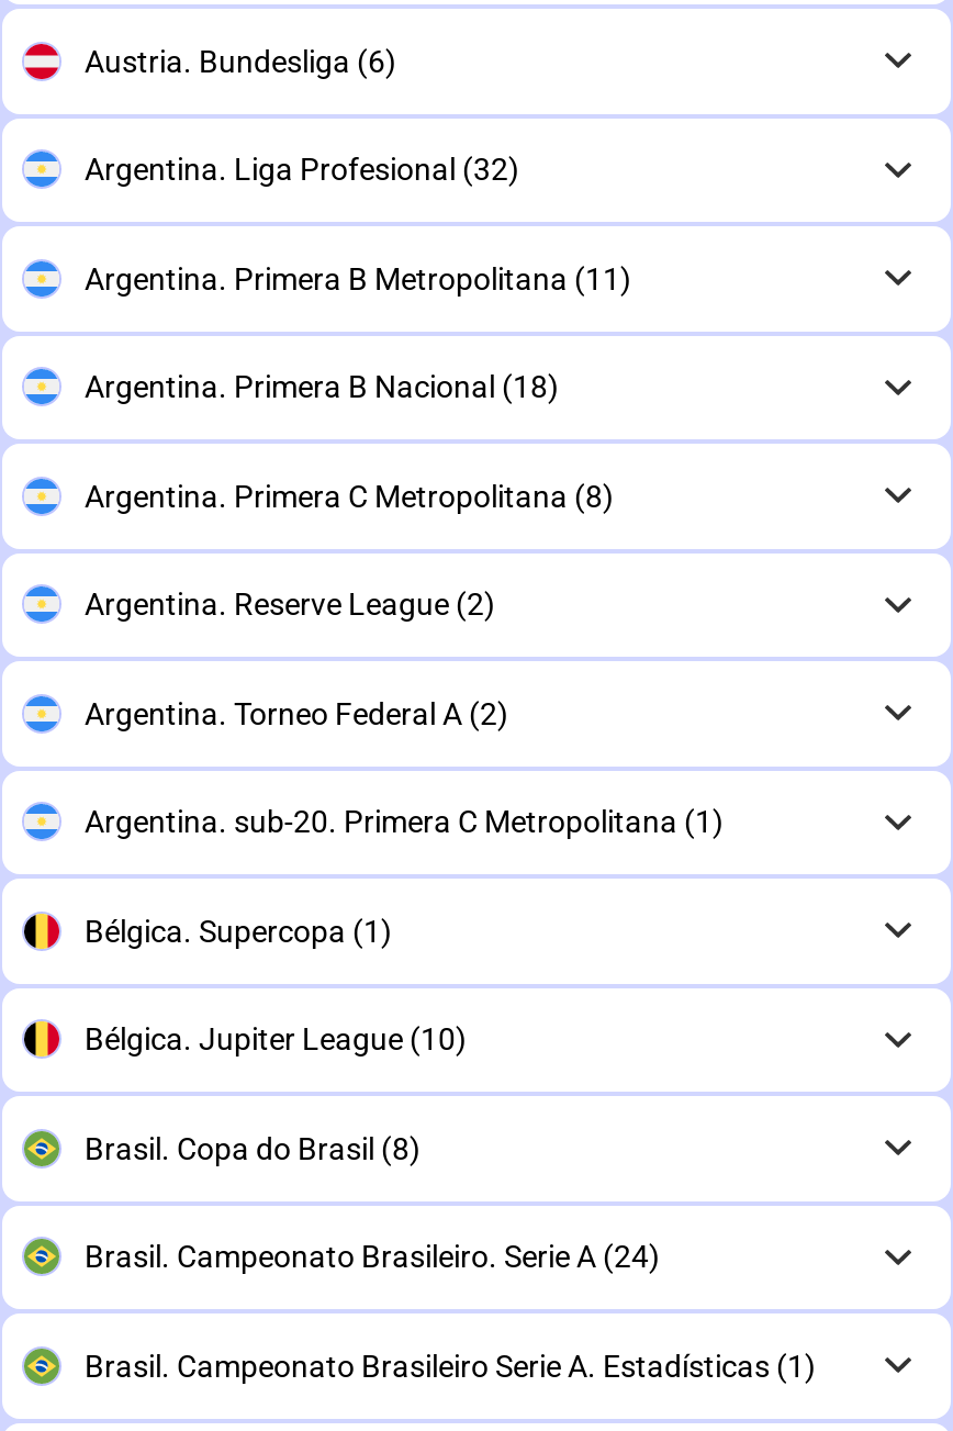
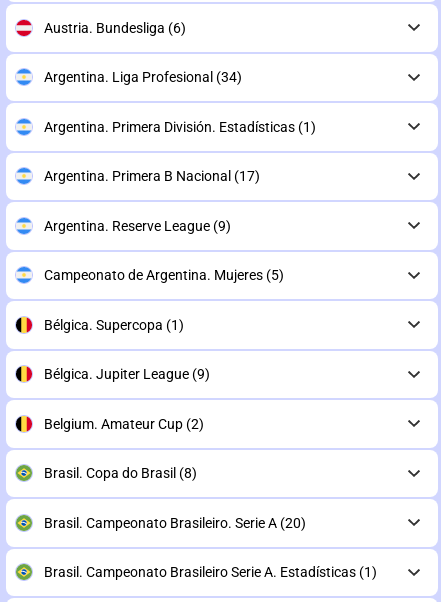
[85,152,724,839] Argentina. Liga Profesional (32) | Argentina. Primera B Metropolitana (11) | Argentina. Primera B Nacional (18) | Argentina. Primera C Metropolitana (8) | Argentina. Reserve League (2) | Argentina. Torneo Federal A (2) | Argentina. sub-20. Primera C Metropolitana (1) -> [43,69,315,283] Argentina. Liga Profesional (34) | Argentina. Primera División. Estadísticas (1) | Argentina. Primera B Nacional (17) | Argentina. Reserve League (9) | Campeonato de Argentina. Mujeres (5)
moved [85,913,392,948] -> [43,317,183,333]: Bélgica. Supercopa (1)
[85,1022,467,1057] Bélgica. Jupiter League (10) -> [43,366,209,432] Bélgica. Jupiter League (9) | Belgium. Amateur Cup (2)
[85,1239,660,1274] Brasil. Campeonato Brasileiro. Serie A (24) -> [43,515,305,531] Brasil. Campeonato Brasileiro. Serie A (20)

